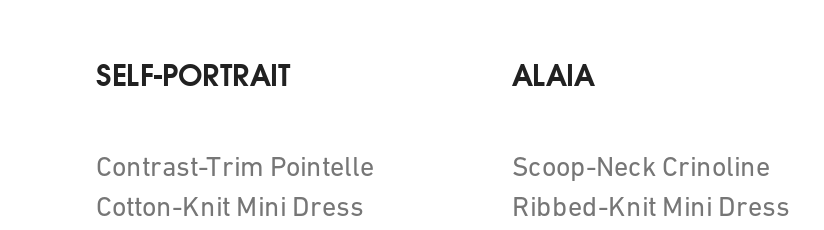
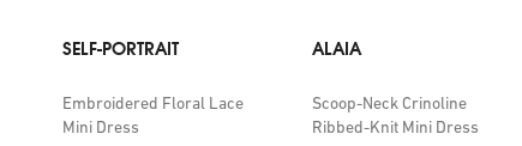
[96,150,376,222] Contrast-Trim Pointelle | Cotton-Knit Mini Dress -> [62,93,244,136] Embroidered Floral Lace | Mini Dress

